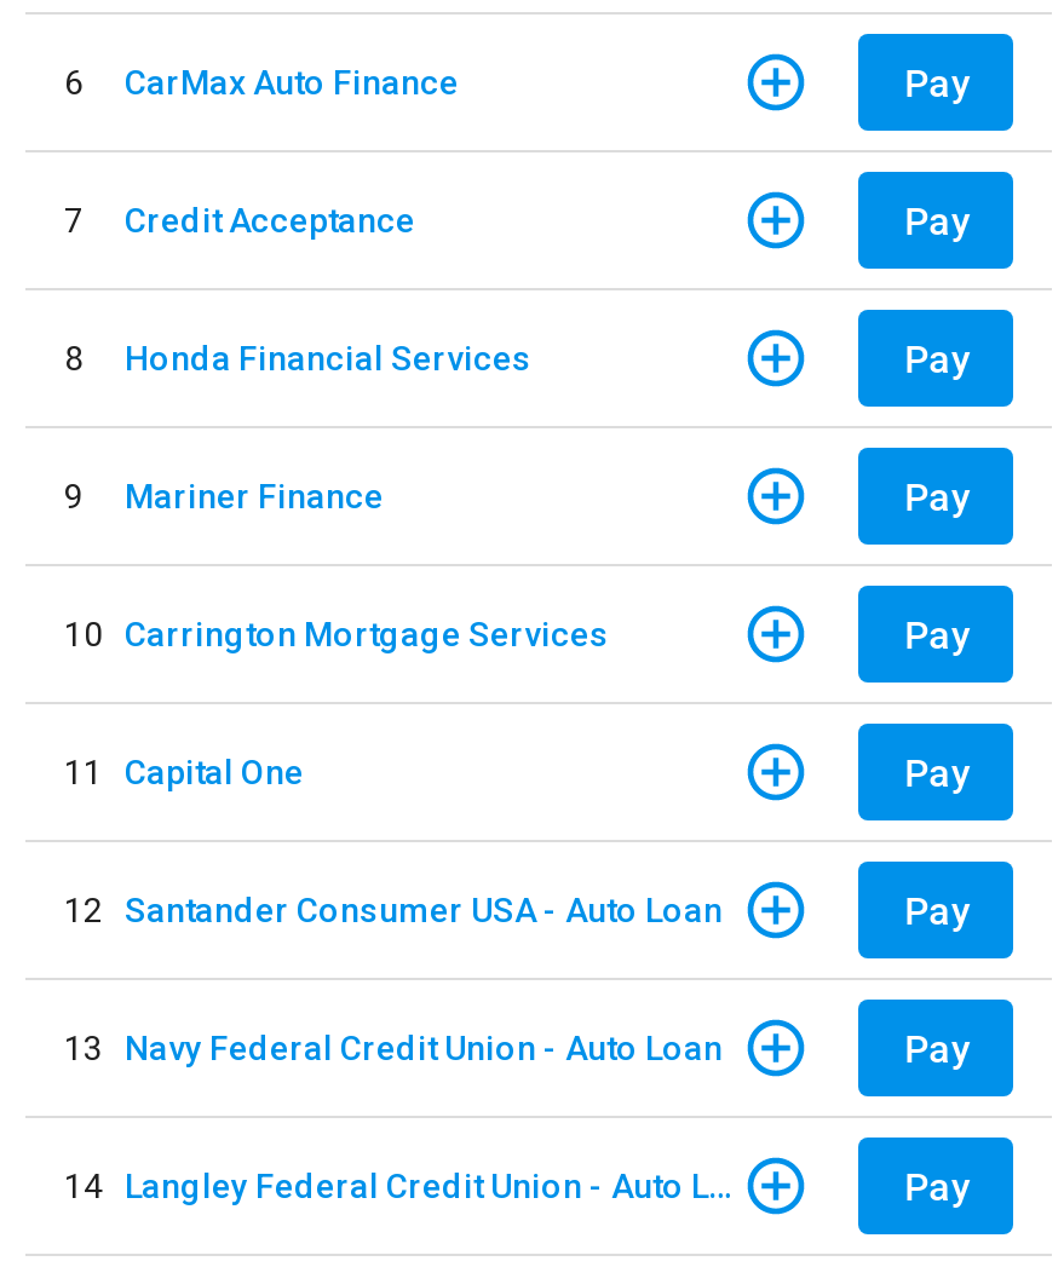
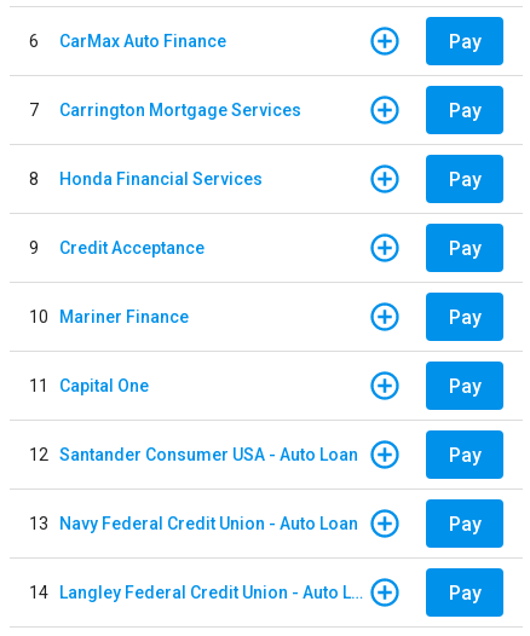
moved [125,200,415,238] -> [59,238,204,257]: Credit Acceptance
none -> [59,100,301,119] Carrington Mortgage Services
[125,476,384,514] Mariner Finance -> none
[64,614,609,652] 10 Carrington Mortgage Services -> [29,307,189,326] 10 Mariner Finance

